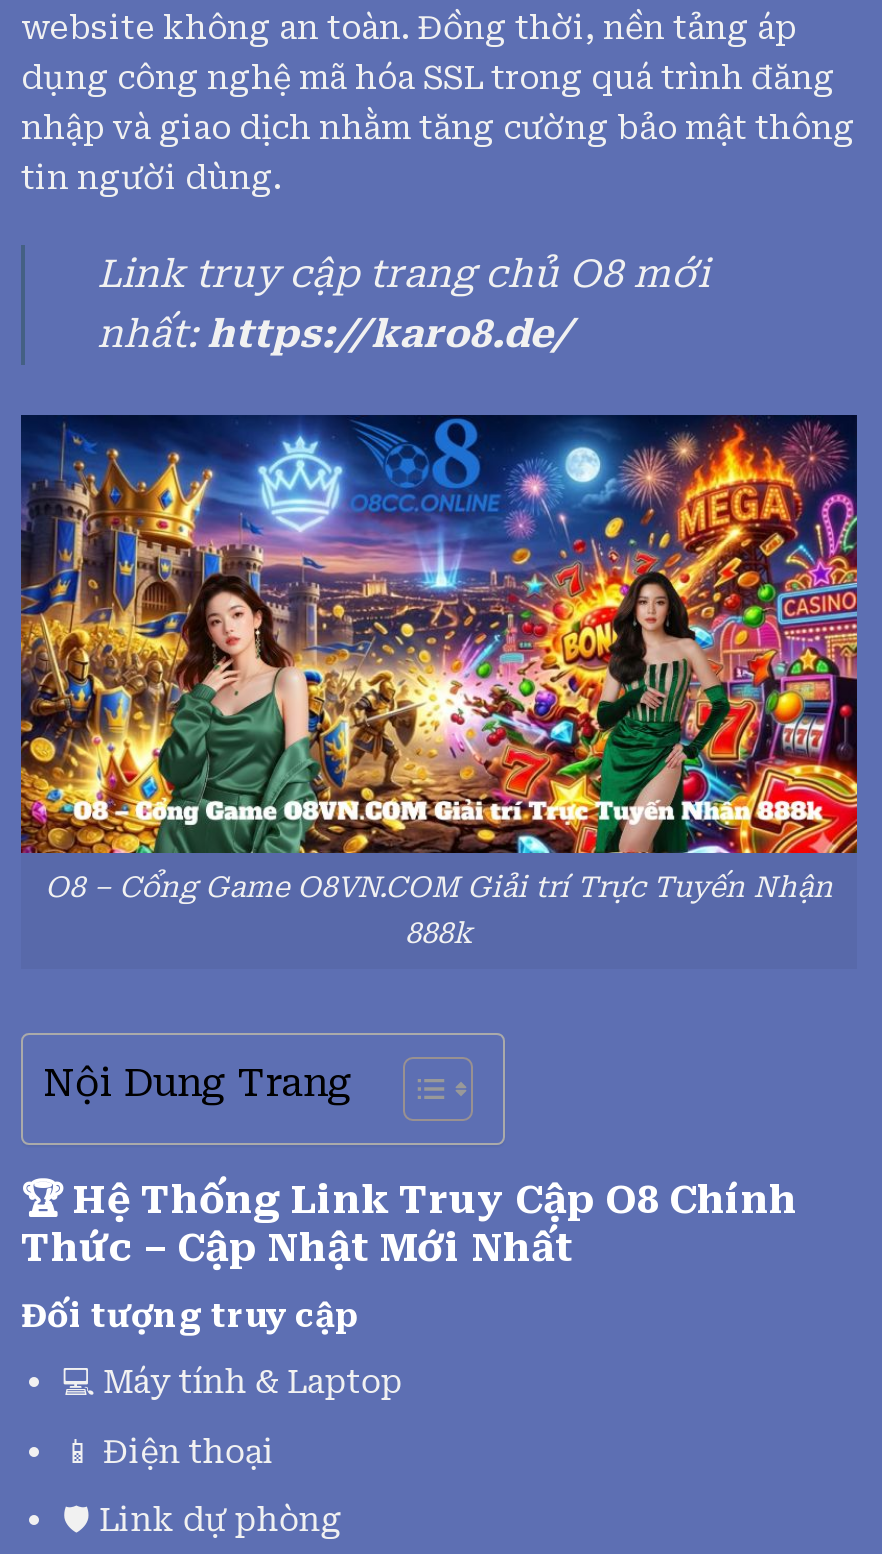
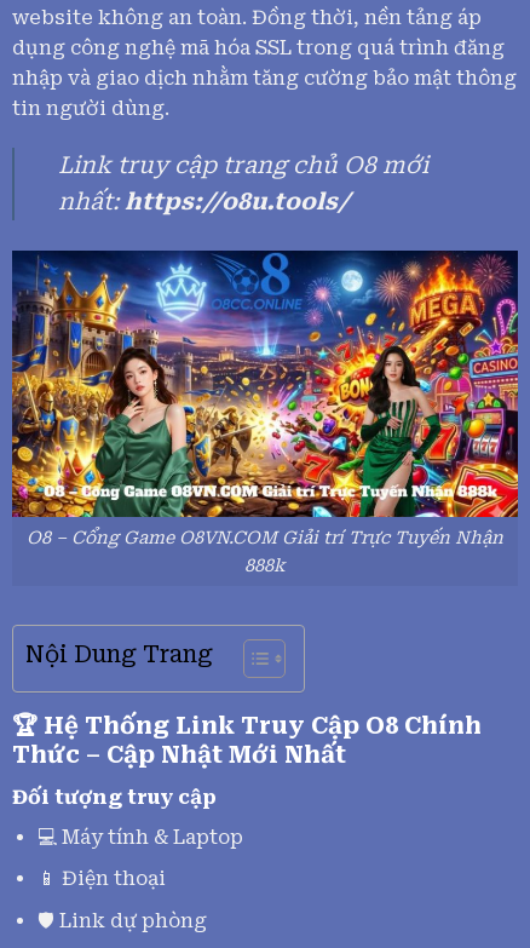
[97,310,571,356] nhất: https://karo8.de/ -> [58,188,350,216] nhất: https://o8u.tools/

